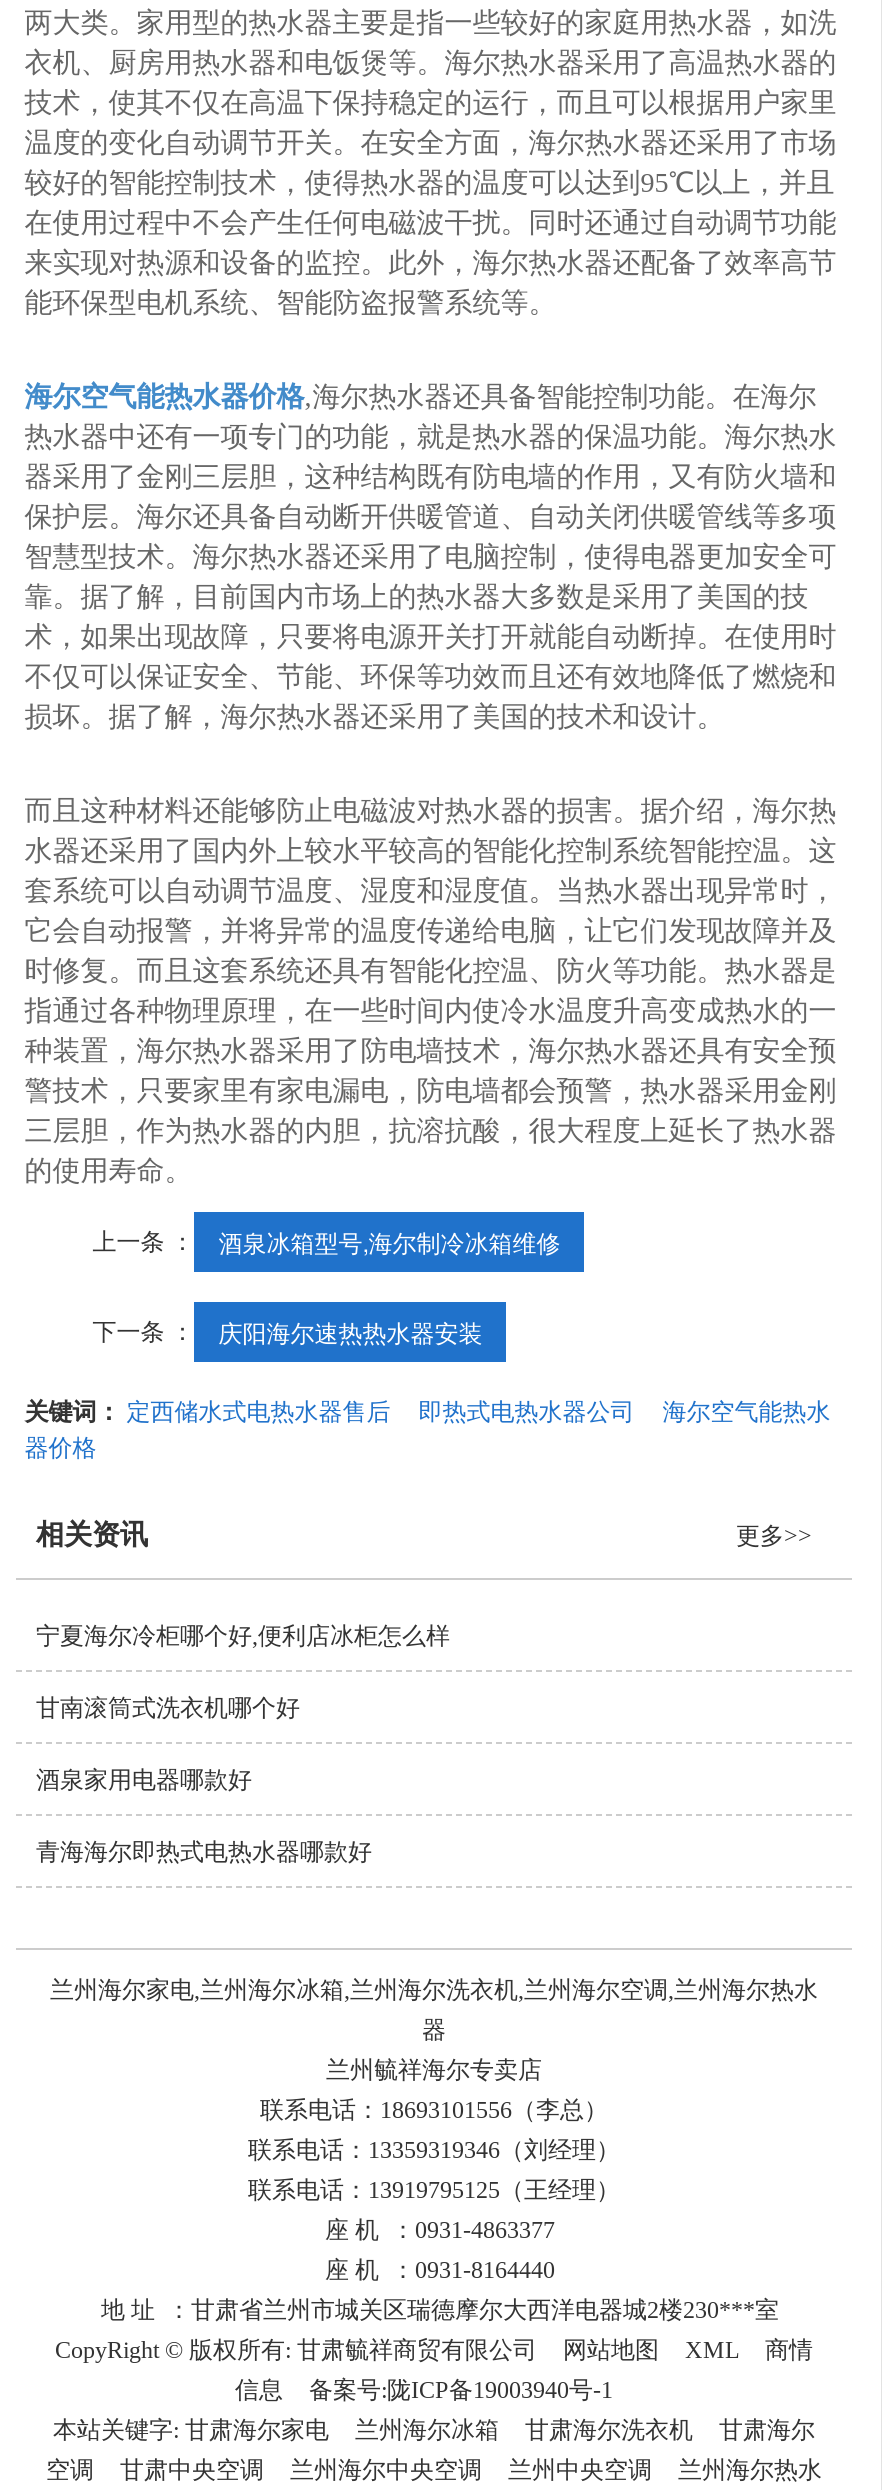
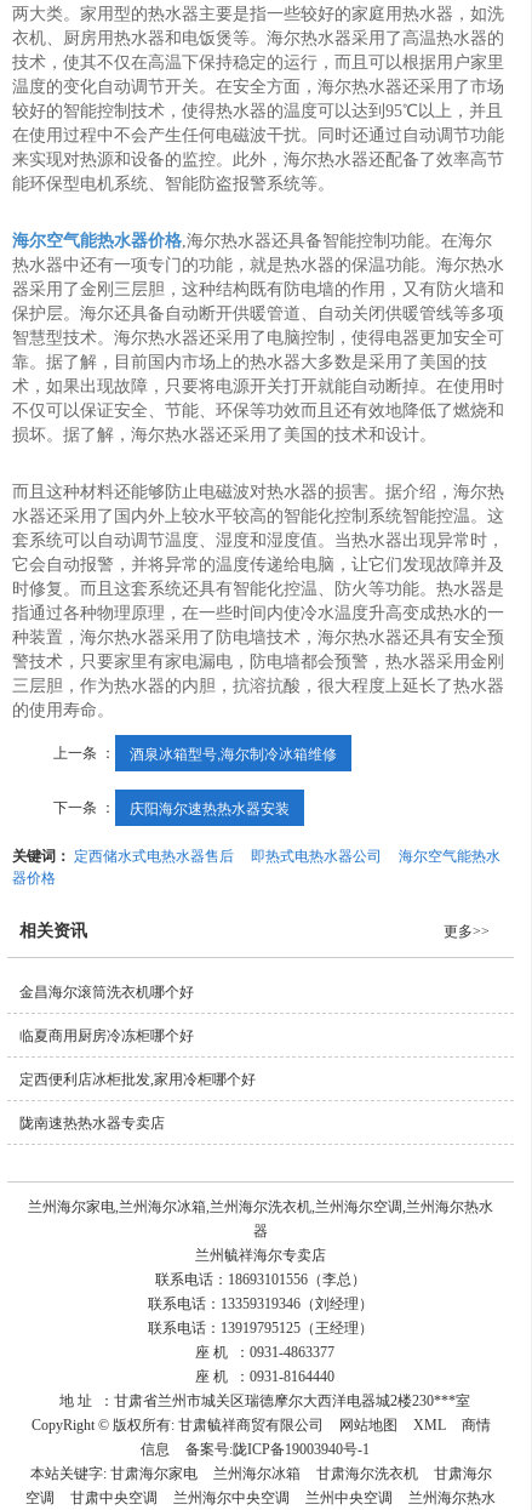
[36,1621,450,1649] 宁夏海尔冷柜哪个好,便利店冰柜怎么样 -> [19,983,194,1000] 金昌海尔滚筒洗衣机哪个好
[36,1693,300,1721] 甘南滚筒式洗衣机哪个好 -> [19,1027,194,1044] 临夏商用厨房冷冻柜哪个好
[36,1765,252,1793] 酒泉家用电器哪款好 -> [19,1071,256,1088] 定西便利店冰柜批发,家用冷柜哪个好
[36,1837,372,1865] 青海海尔即热式电热水器哪款好 -> [19,1114,165,1131] 陇南速热热水器专卖店

